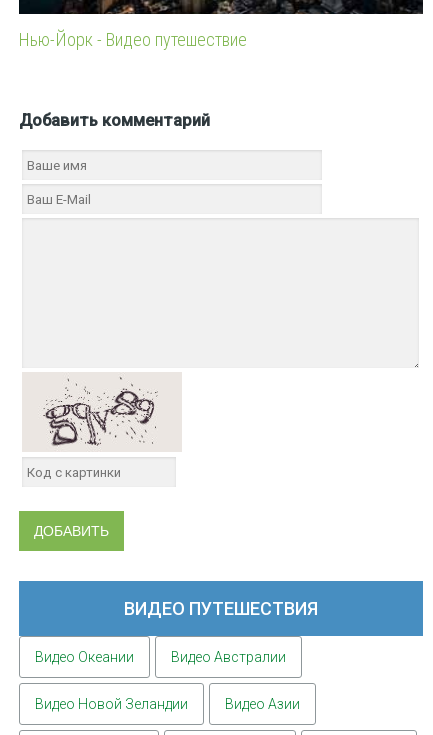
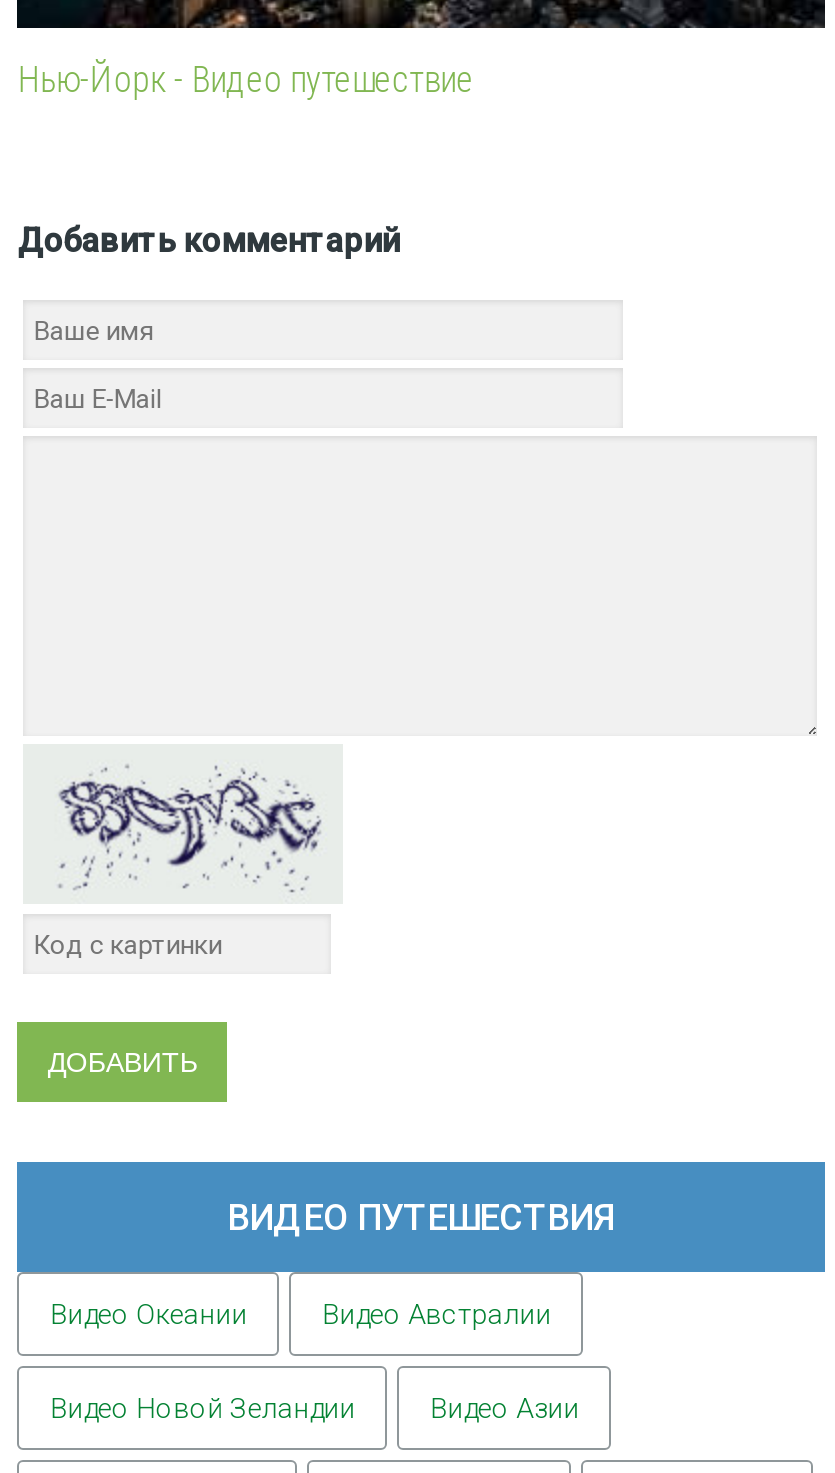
[41,377,170,447] [image] -> [59,766,321,892] [image]

